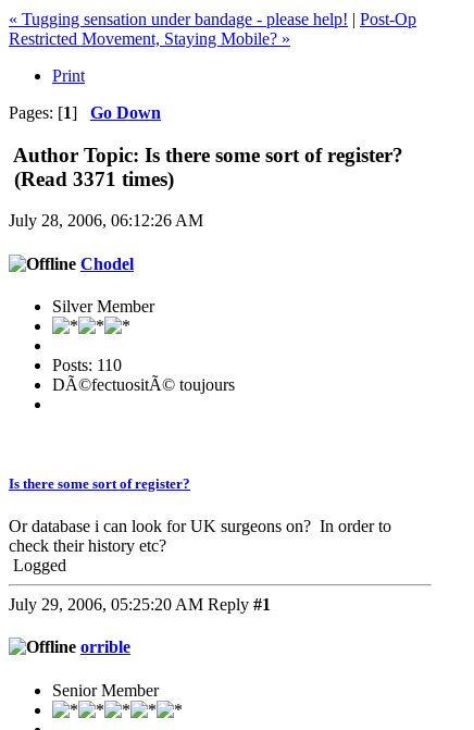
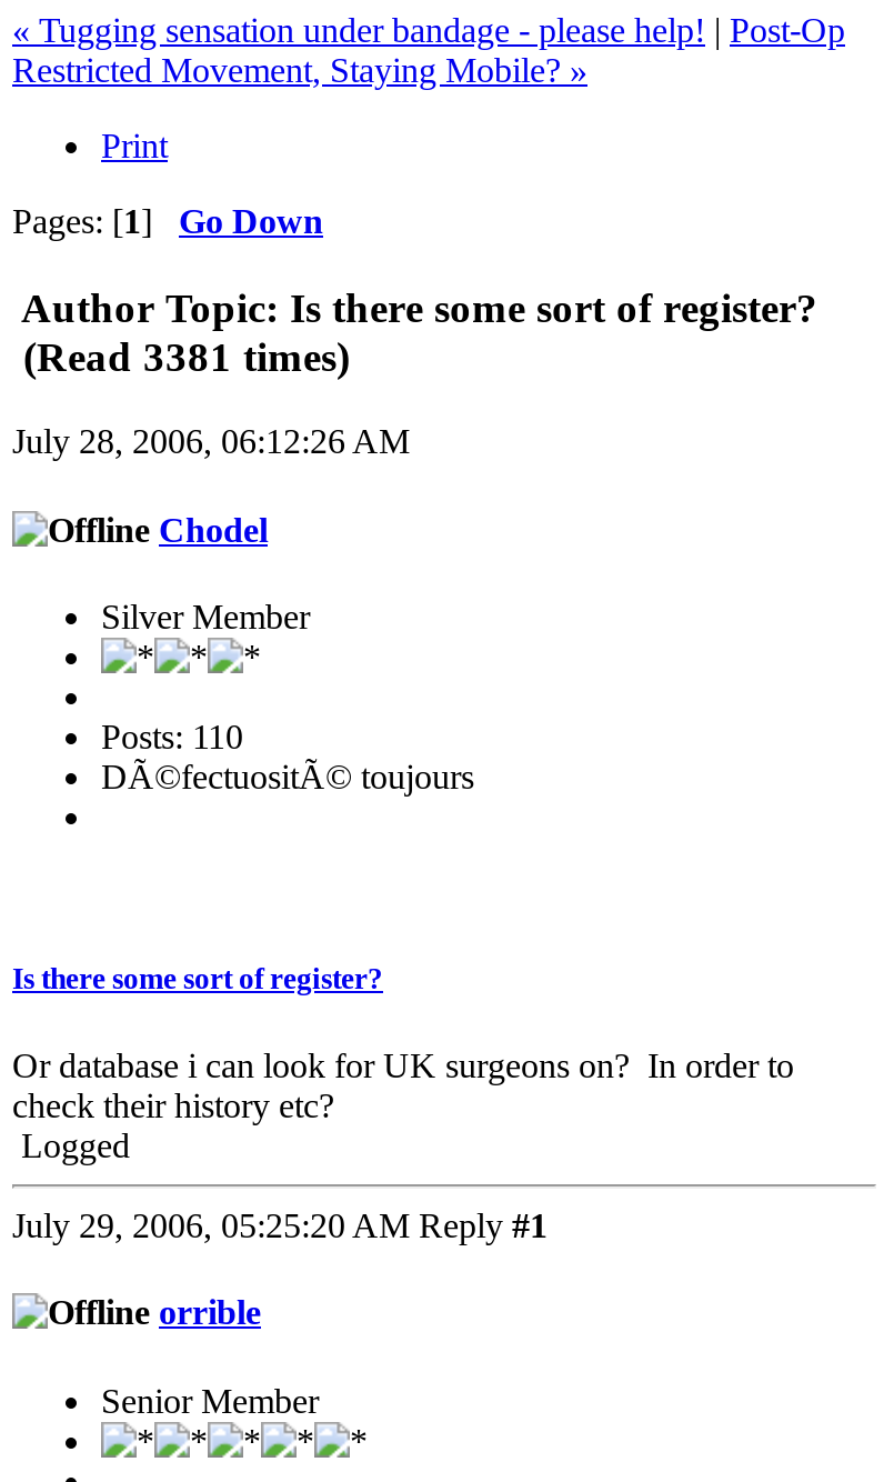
[9,167,174,190] (Read 3371 times) -> [12,332,350,379] (Read 3381 times)

